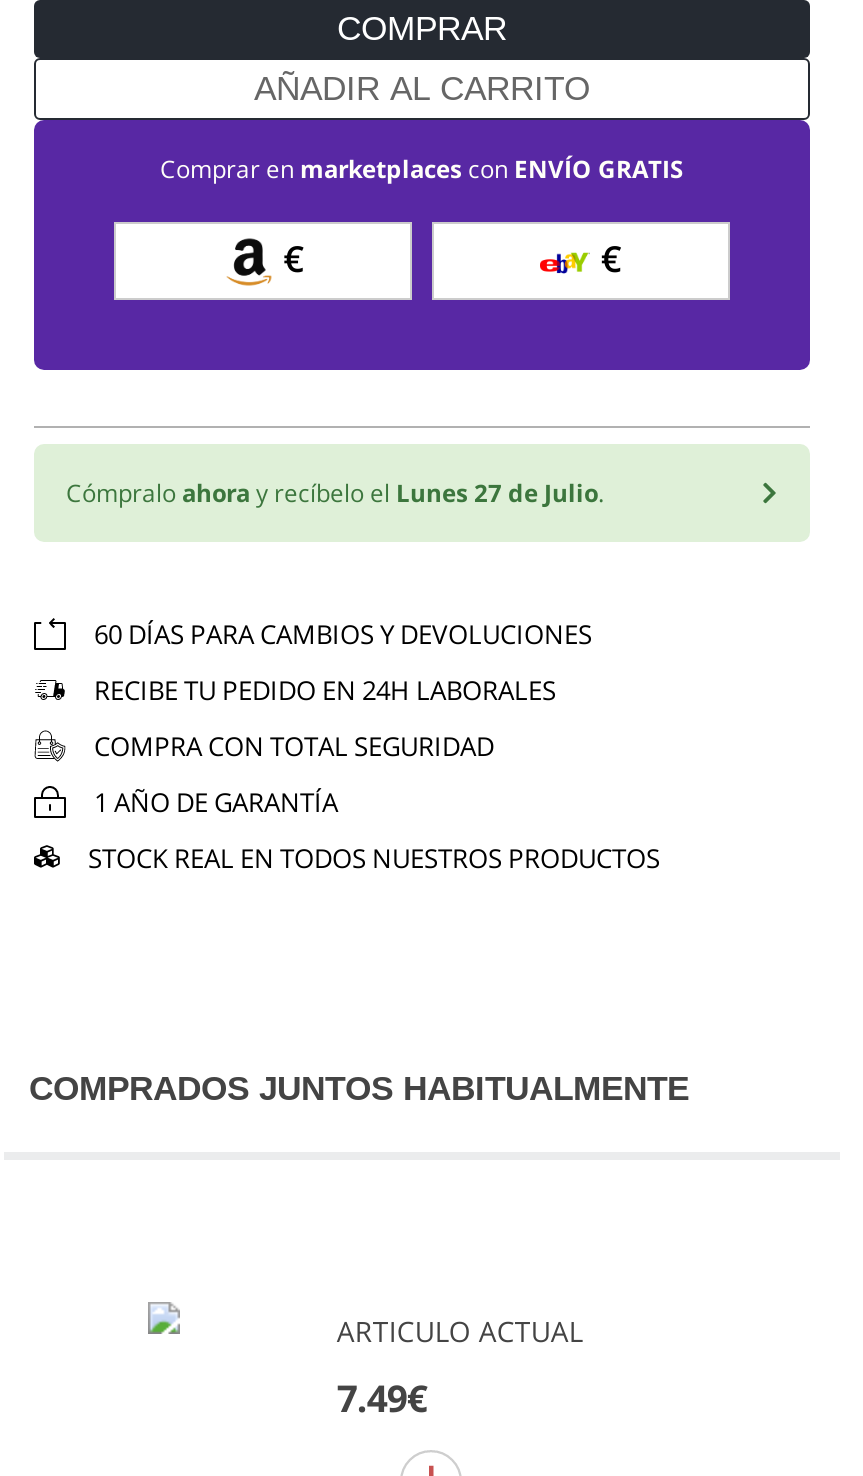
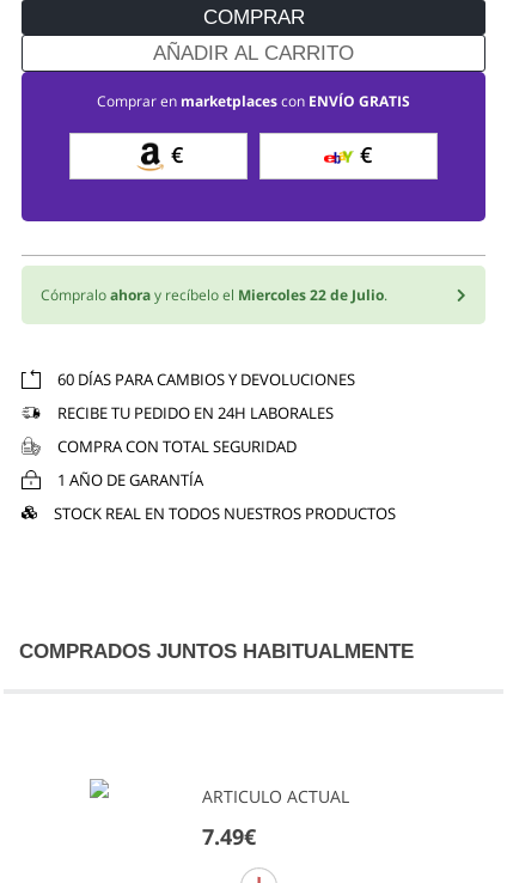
[66,475,604,509] Cómpralo ahora y recíbelo el Lunes 27 de Julio. -> [41,284,387,305] Cómpralo ahora y recíbelo el Miercoles 22 de Julio.

